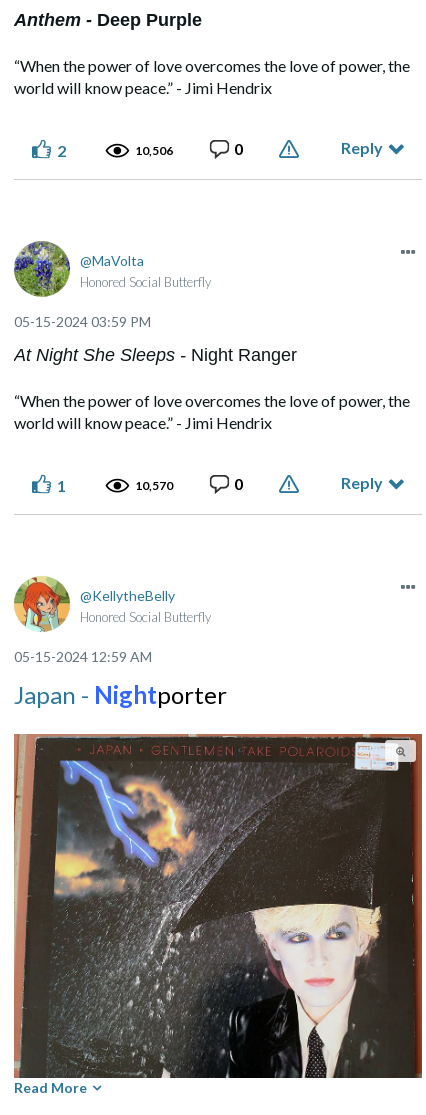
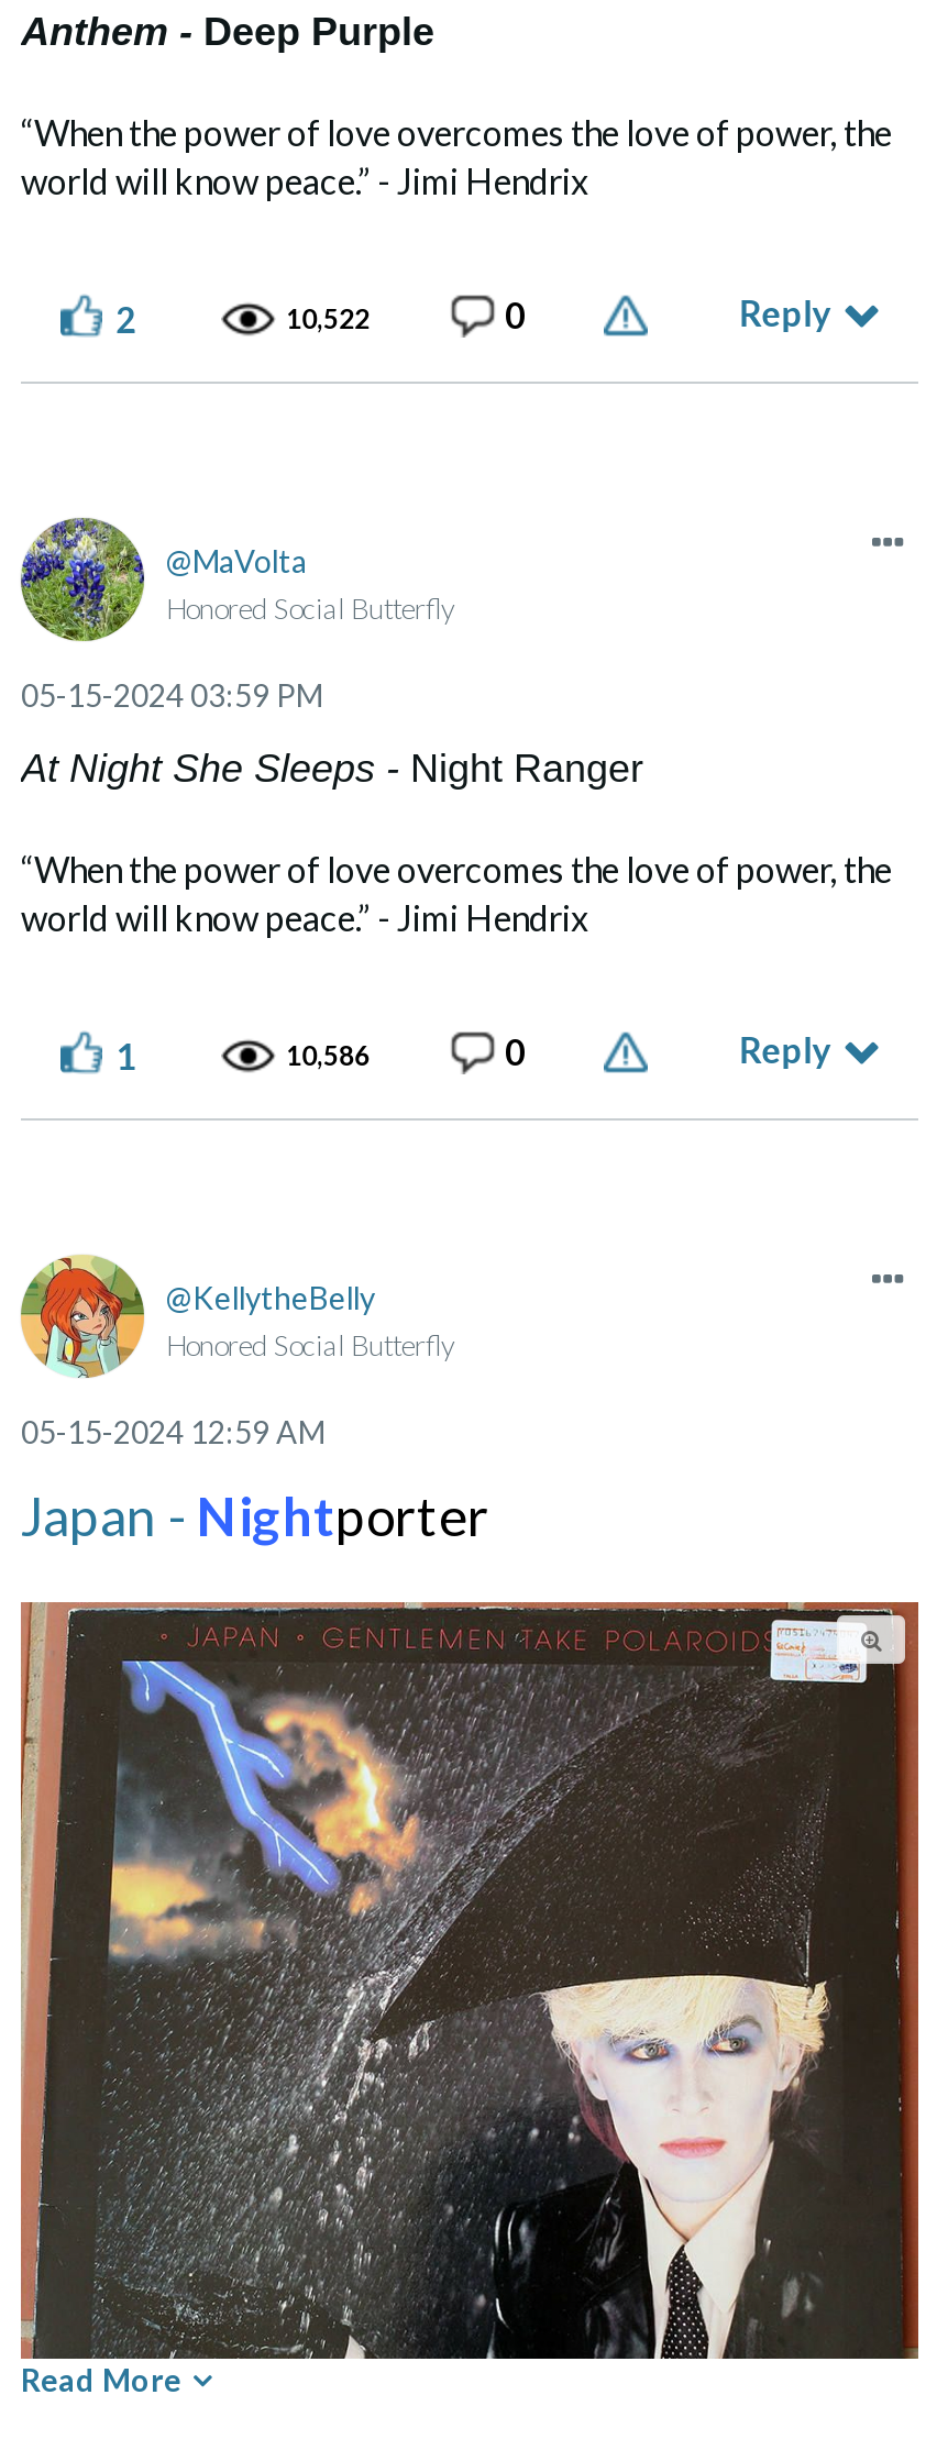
[135,143,173,158] 10,506 -> [286,302,370,335] 10,522
[135,478,173,493] 10,570 -> [286,1038,370,1071] 10,586

